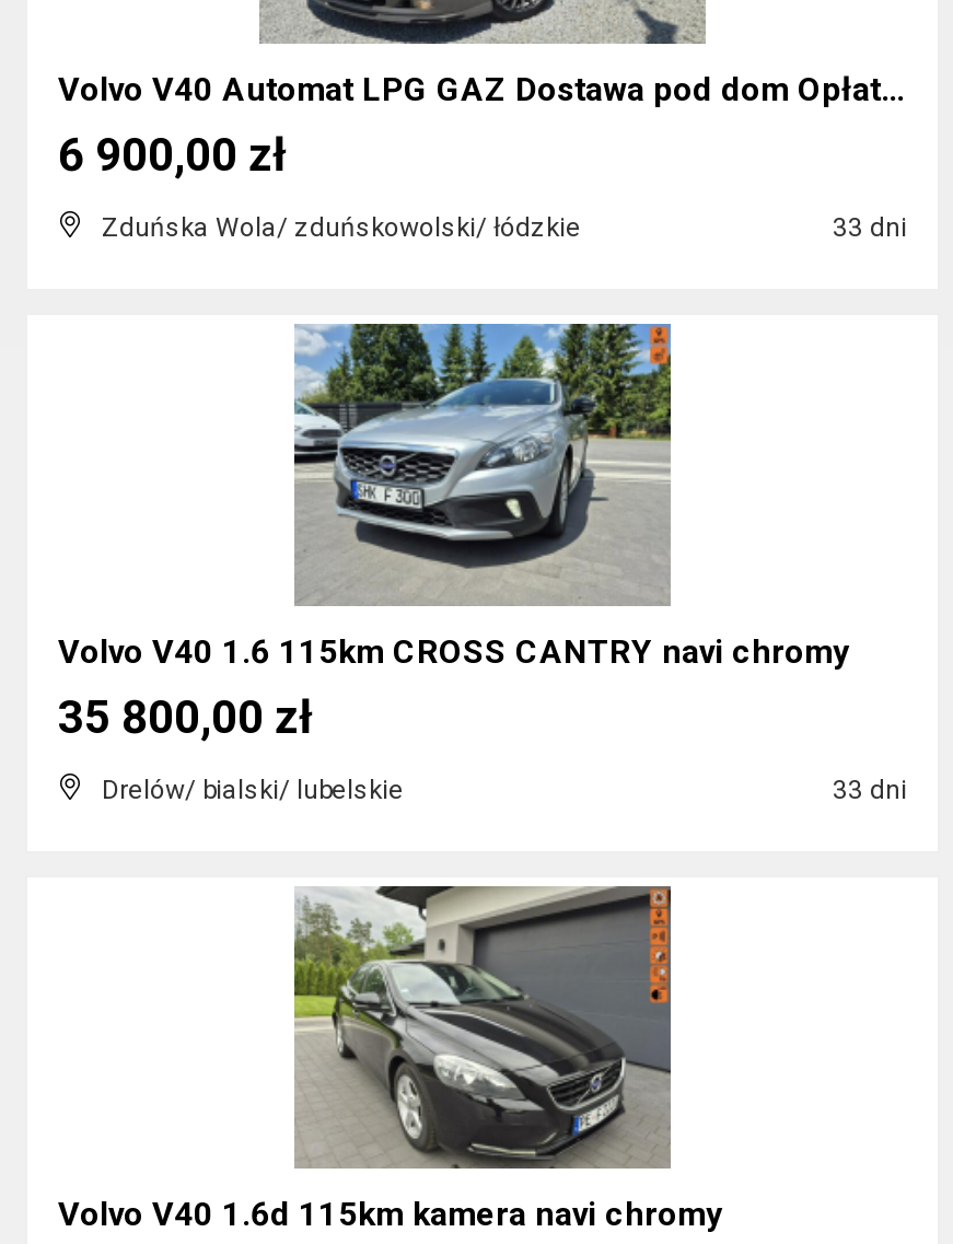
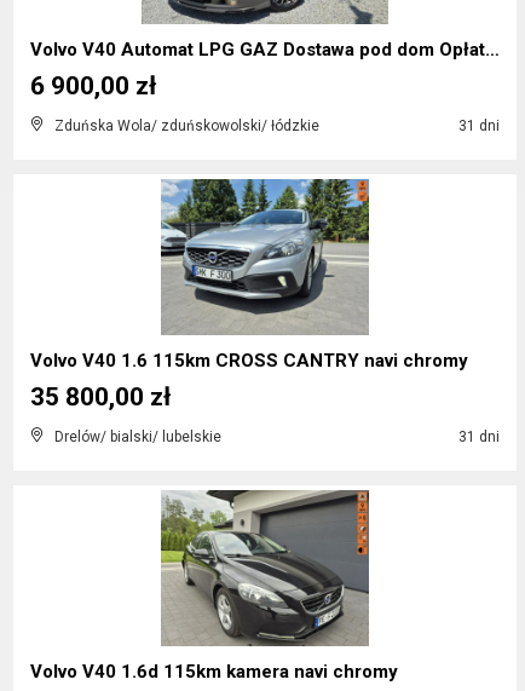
[826,212,907,243] 33 dni -> [455,117,500,134] 31 dni
[826,775,907,805] 33 dni -> [455,428,500,445] 31 dni

